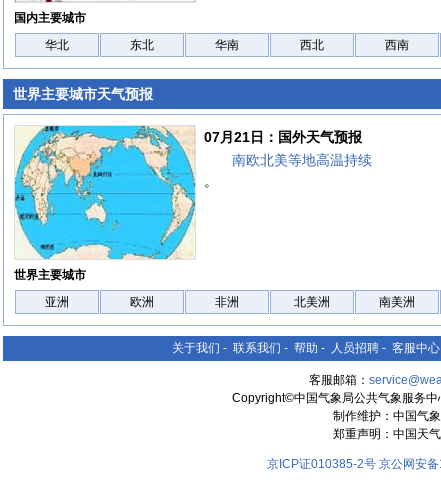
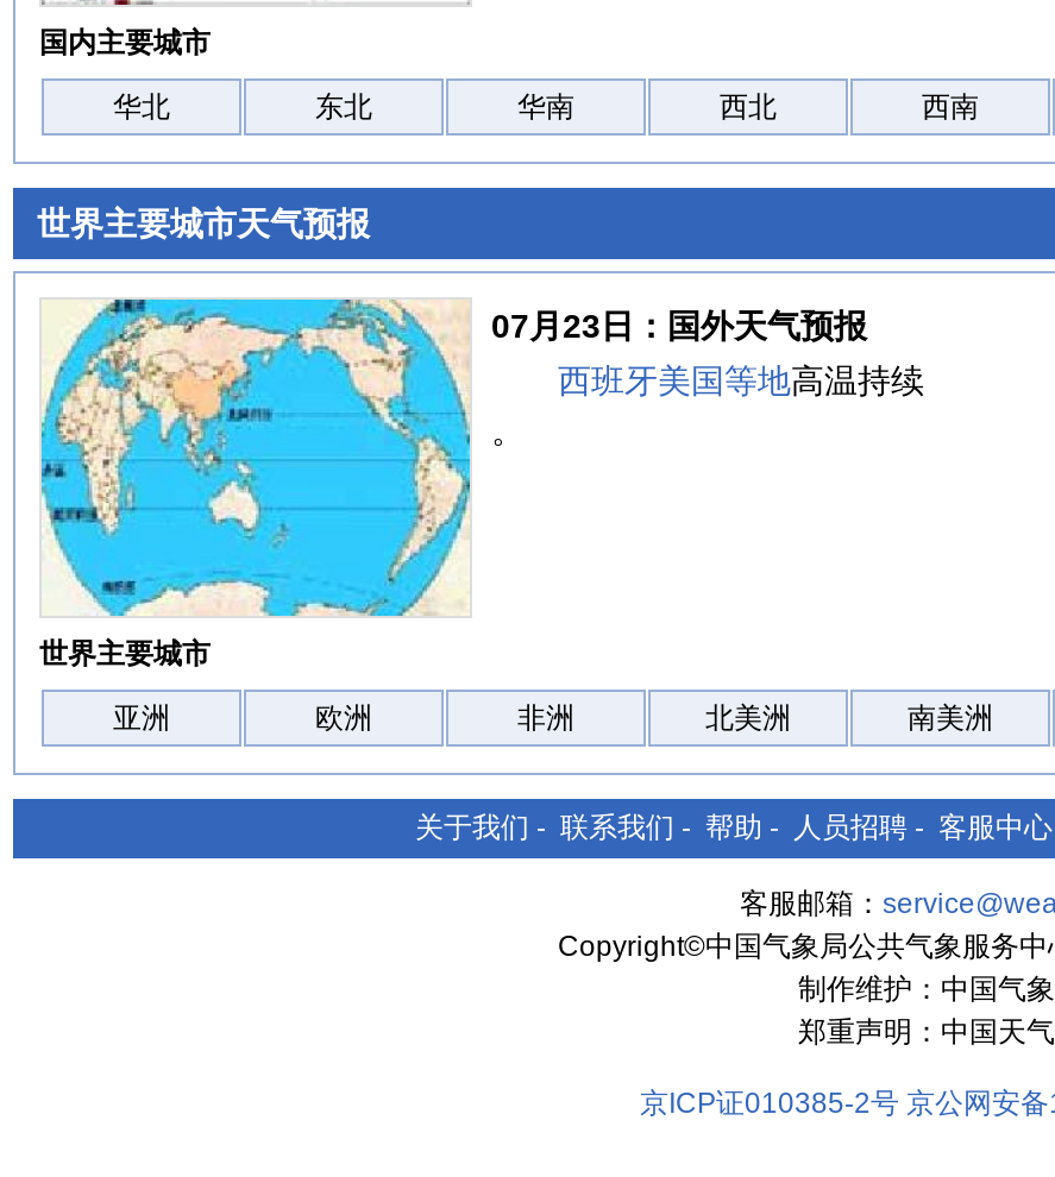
[204,129,372,168] 07月21日：国外天气预报 | 南欧北美等地高温持续 -> [491,307,924,399] 07月23日：国外天气预报 | 西班牙美国等地高温持续

